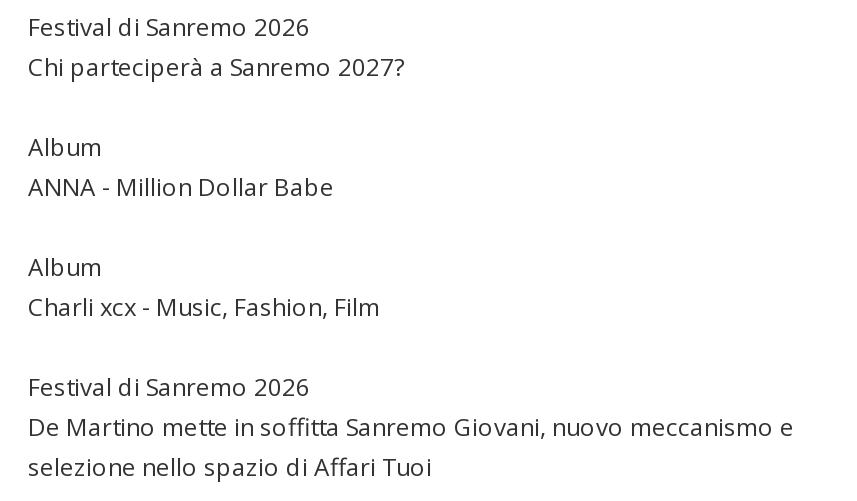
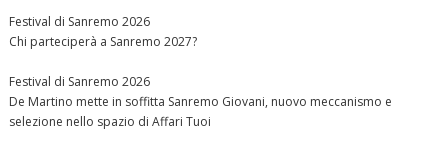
[28,131,380,325] Album | ANNA - Million Dollar Babe | Album | Charli xcx - Music, Fashion, Film -> none

